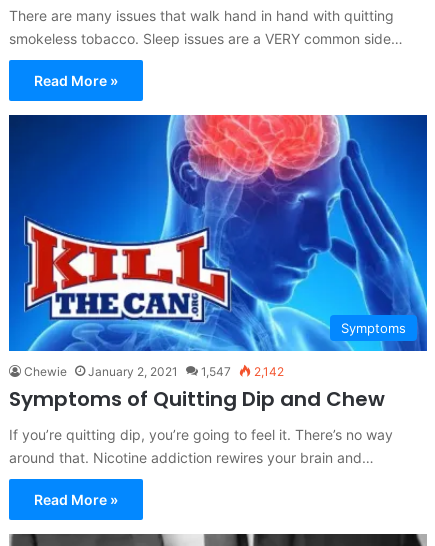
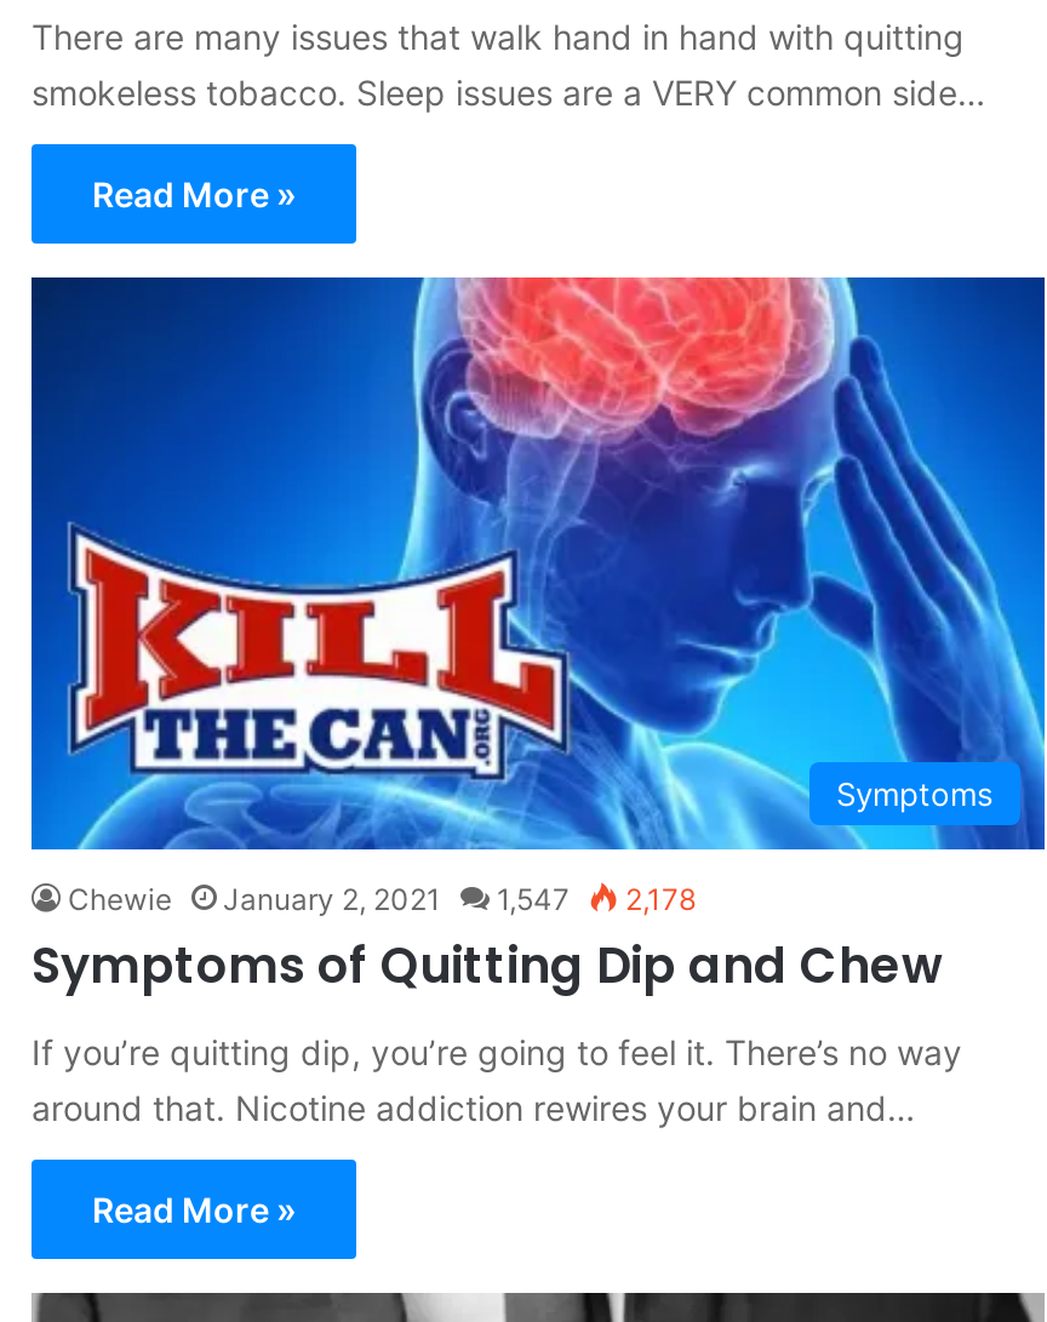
[24,364,284,379] Chewie January 2, 2021 1,547 2,142 -> [68,881,696,917] Chewie January 2, 2021 1,547 2,178

